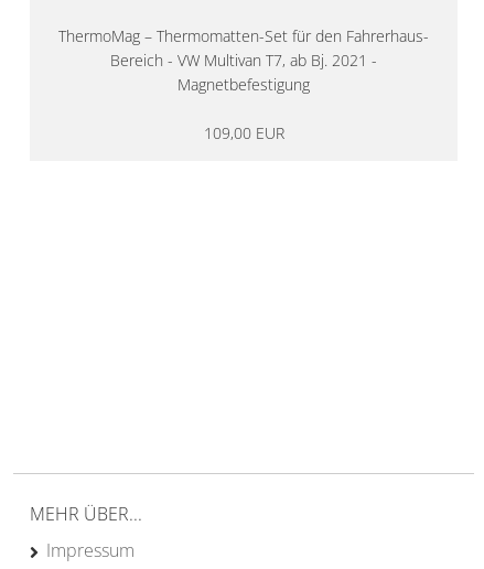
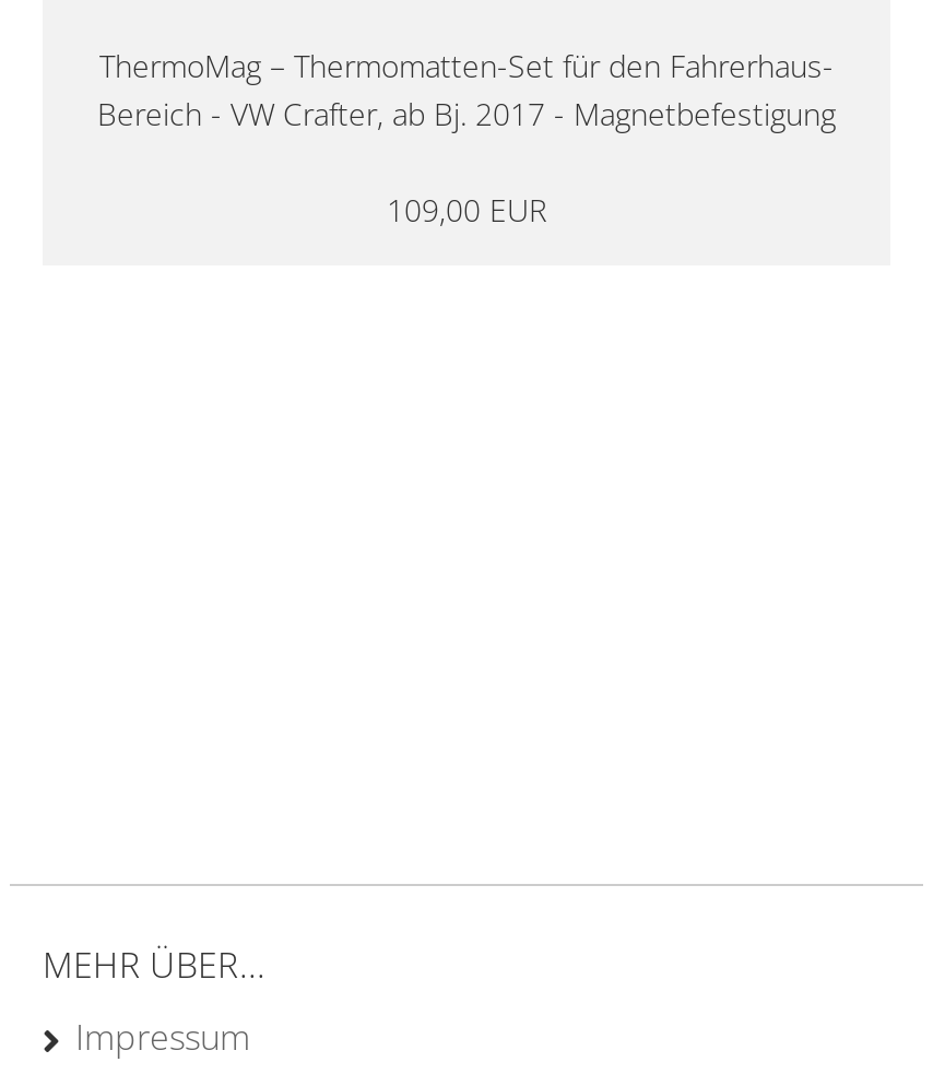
[110,50,377,95] Bereich - VW Multivan T7, ab Bj. 2021 - | Magnetbefestigung -> [97,93,836,134] Bereich - VW Crafter, ab Bj. 2017 - Magnetbefestigung

